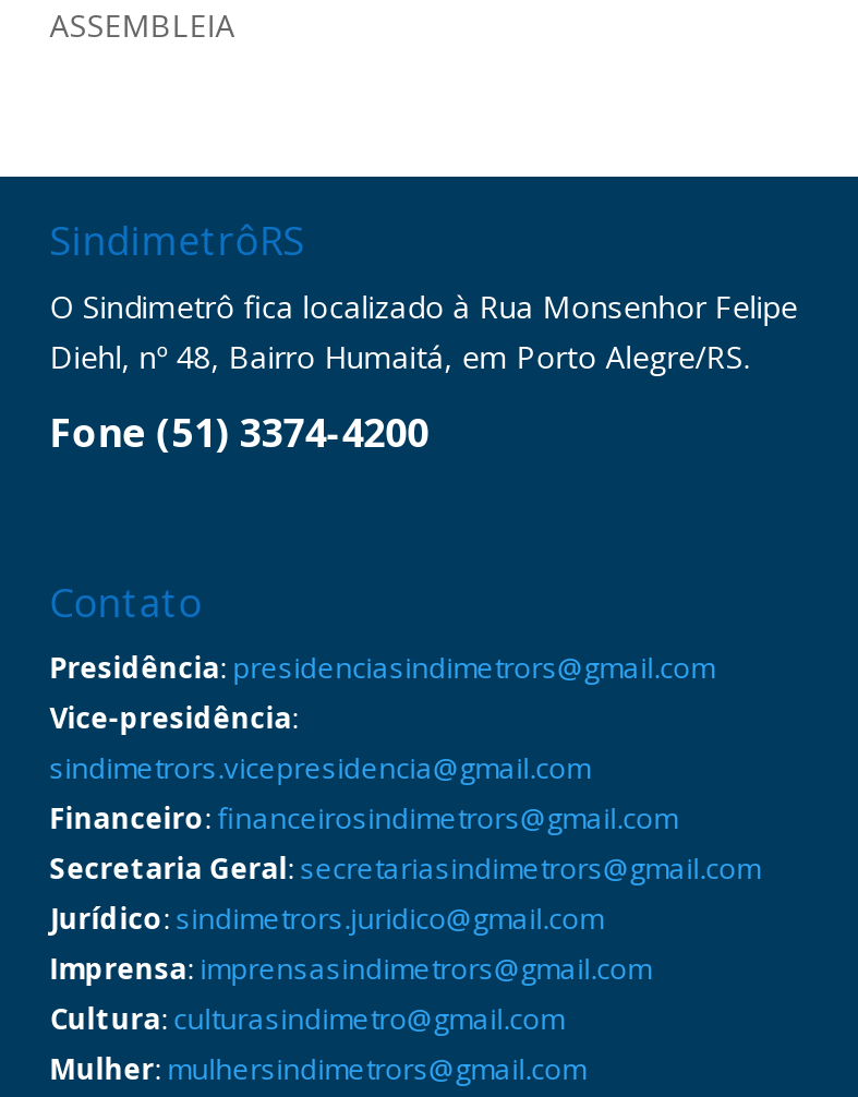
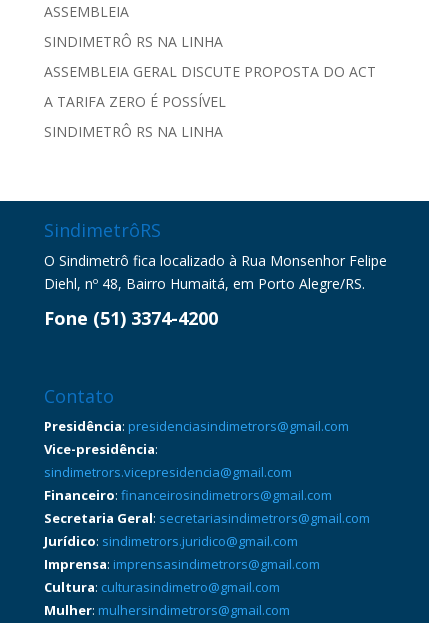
none -> [44,32,376,141] SINDIMETRÔ RS NA LINHA | ASSEMBLEIA GERAL DISCUTE PROPOSTA DO ACT | A TARIFA ZERO É POSSÍVEL | SINDIMETRÔ RS NA LINHA

